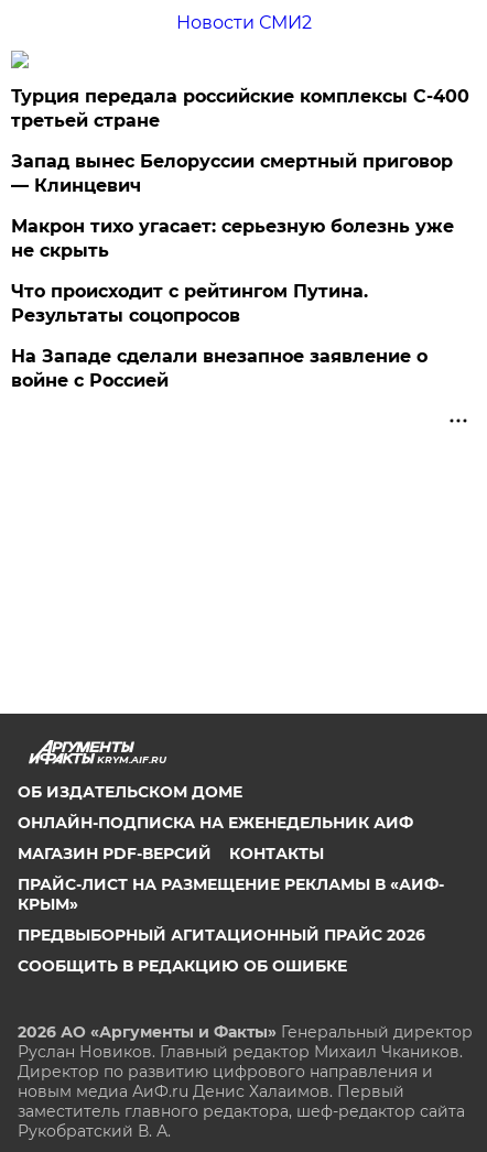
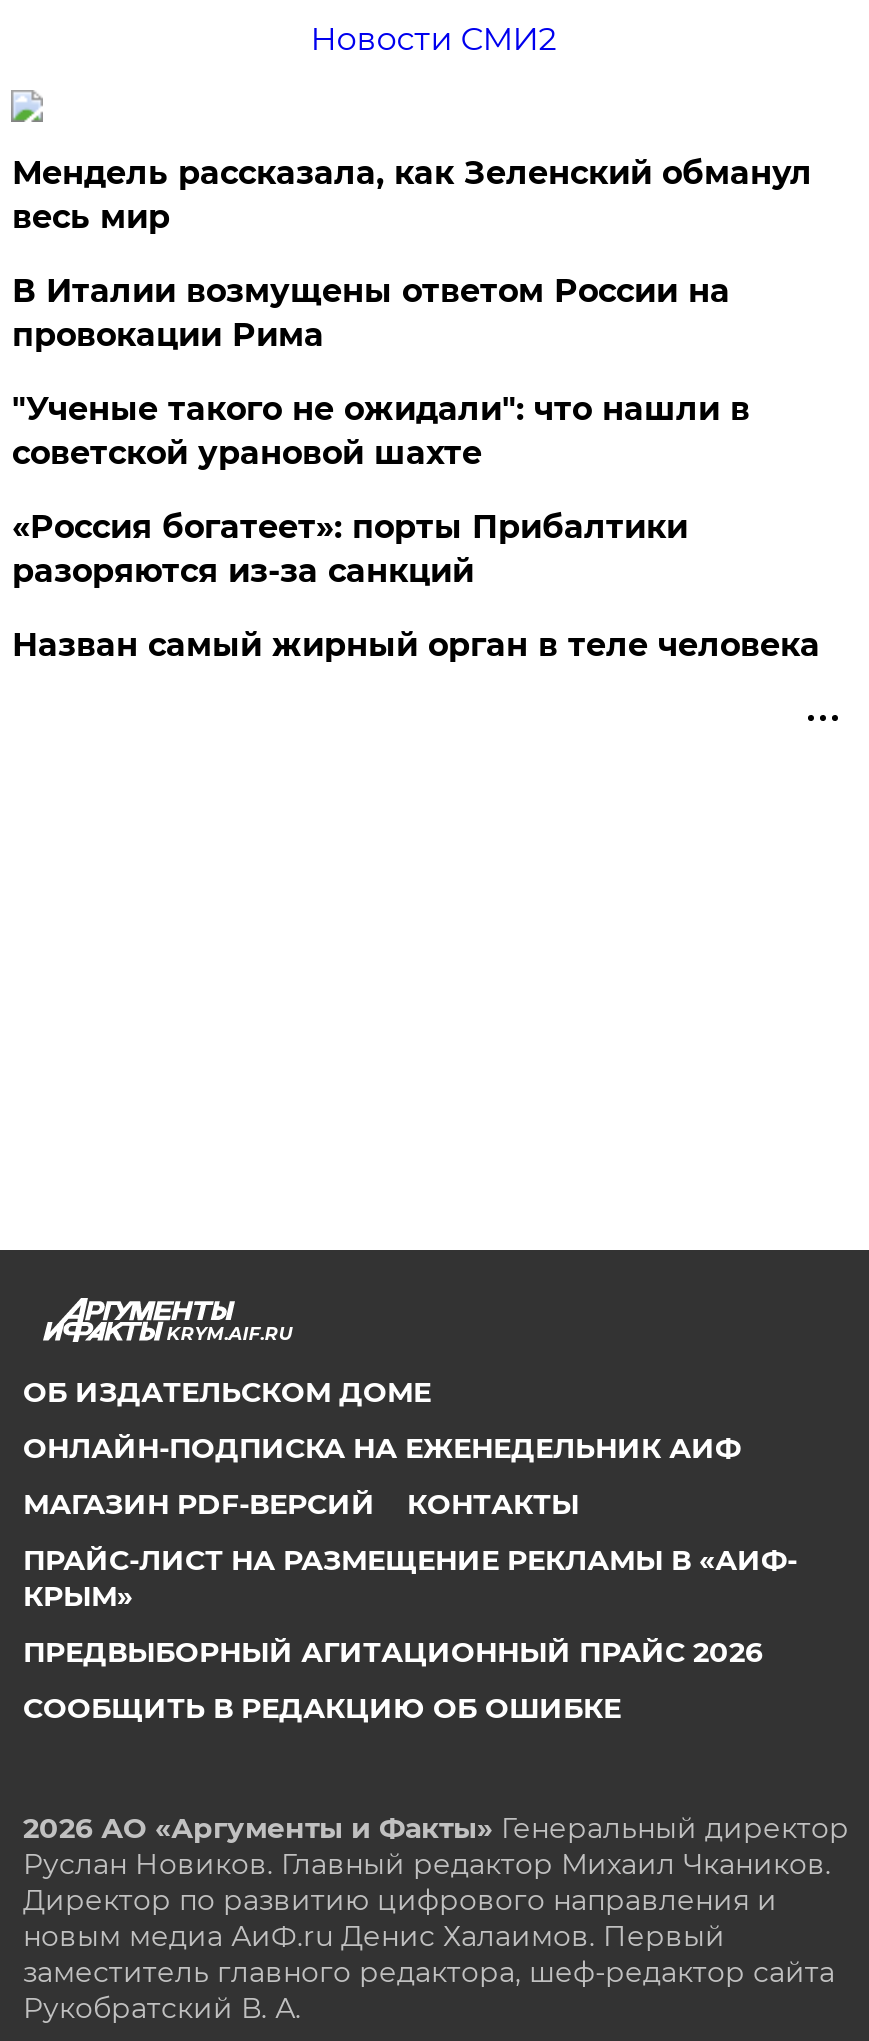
[11,86,470,131] Турция передала российские комплексы С-400 | третьей стране -> [12,154,812,236] Мендель рассказала, как Зеленский обманул | весь мир
[11,151,453,196] Запад вынес Белоруссии смертный приговор | — Клинцевич -> [12,272,730,354] В Италии возмущены ответом России на | провокации Рима
[11,216,454,261] Макрон тихо угасает: серьезную болезнь уже | не скрыть -> [12,390,750,472] "Ученые такого не ожидали": что нашли в | советской урановой шахте
[11,281,368,326] Что происходит с рейтингом Путина. | Результаты соцопросов -> [12,508,688,590] «Россия богатеет»: порты Прибалтики | разоряются из-за санкций
[11,346,428,391] На Западе сделали внезапное заявление о | войне с Россией -> [12,626,820,664] Назван самый жирный орган в теле человека

